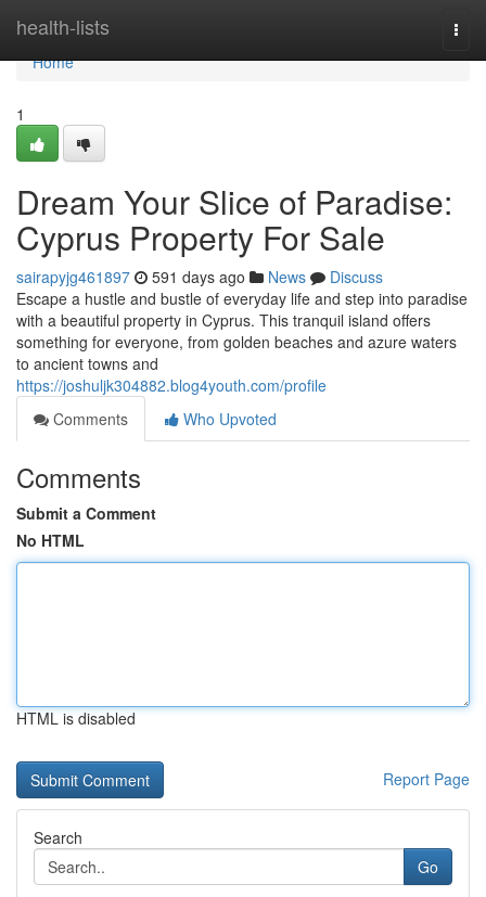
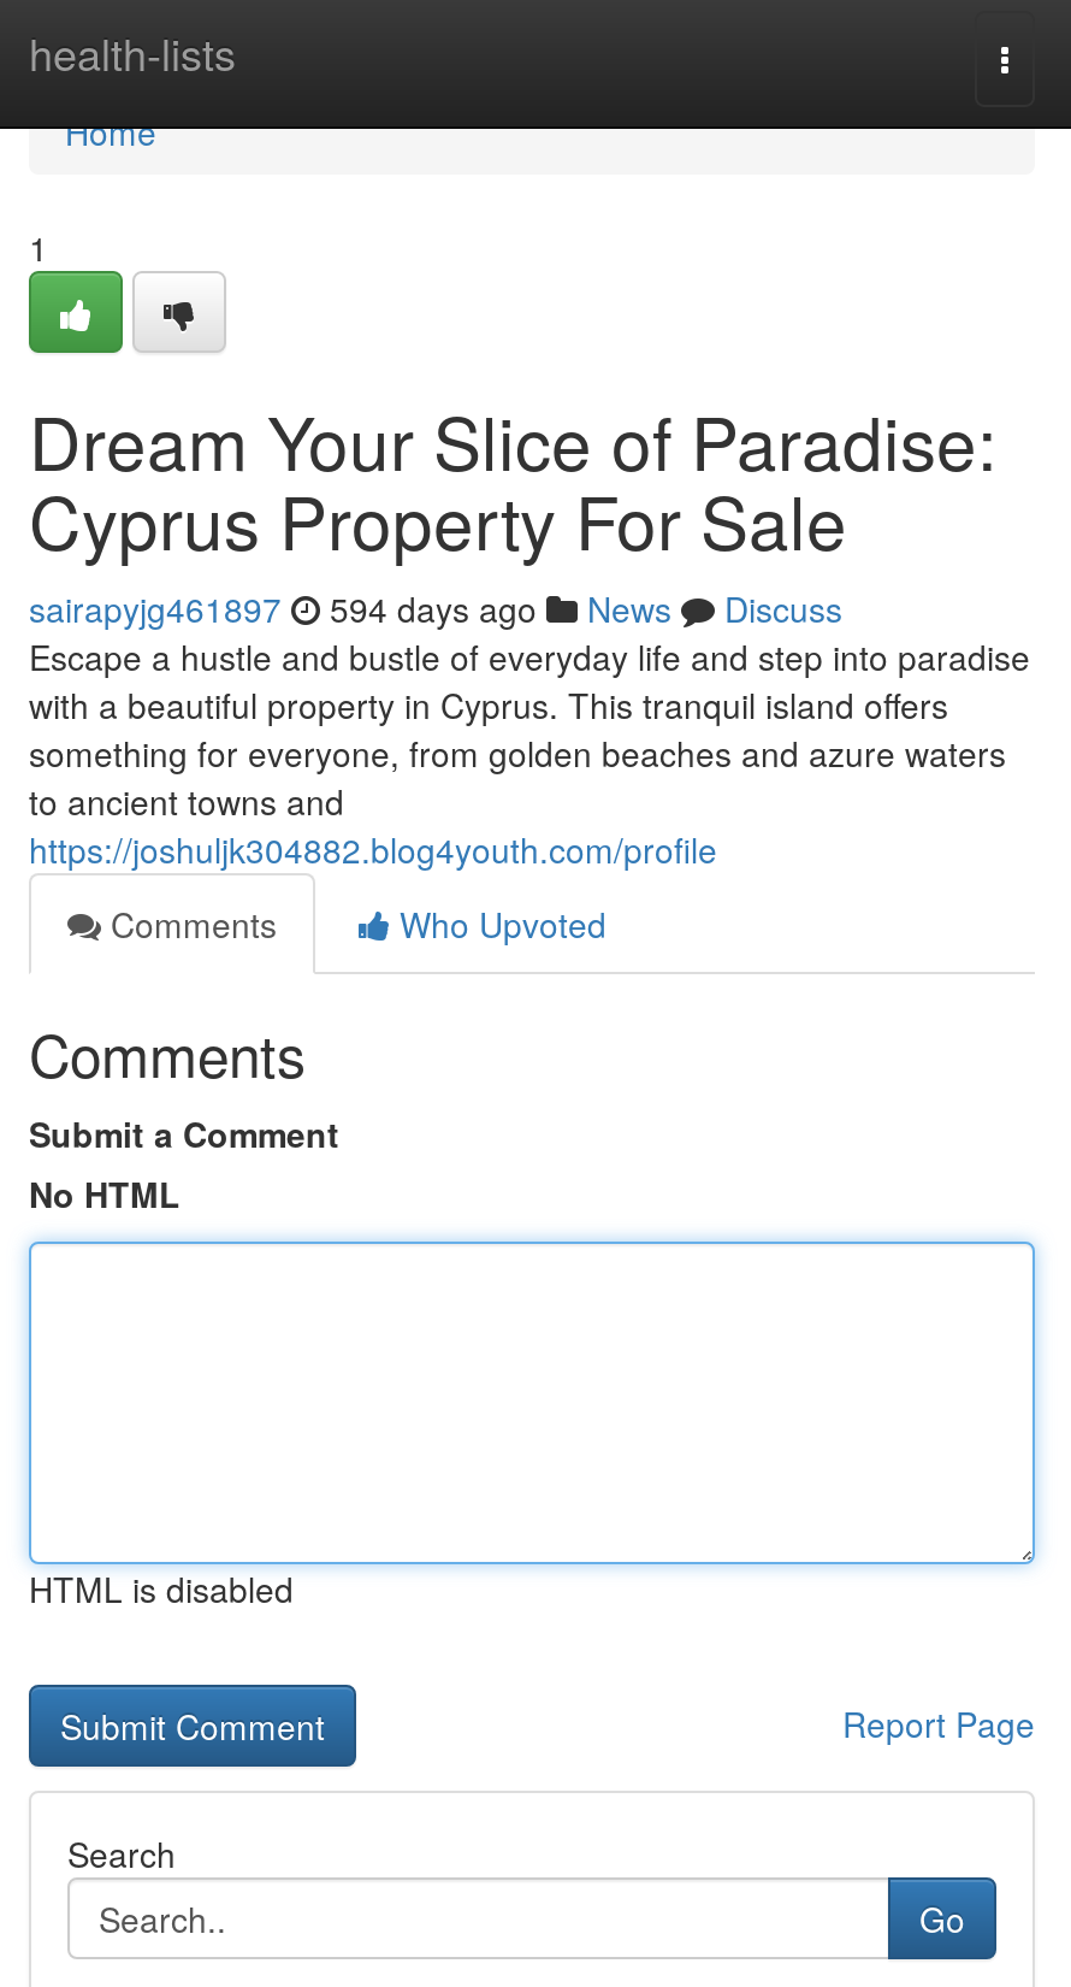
[16,266,383,287] sairapyjg461897 591 days ago News Discuss -> [29,584,842,632] sairapyjg461897 594 days ago News Discuss

